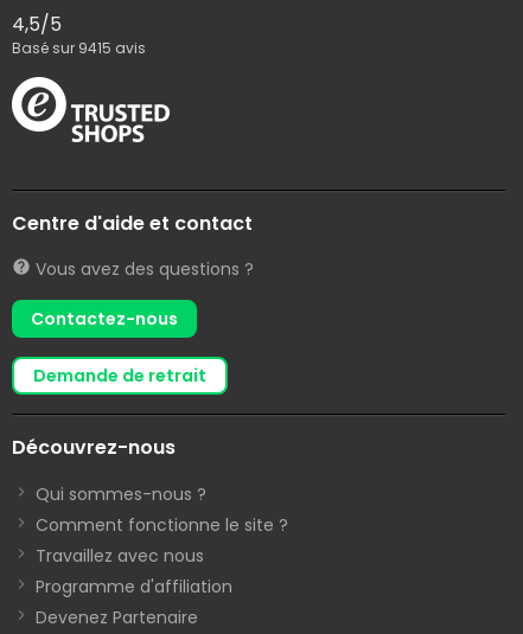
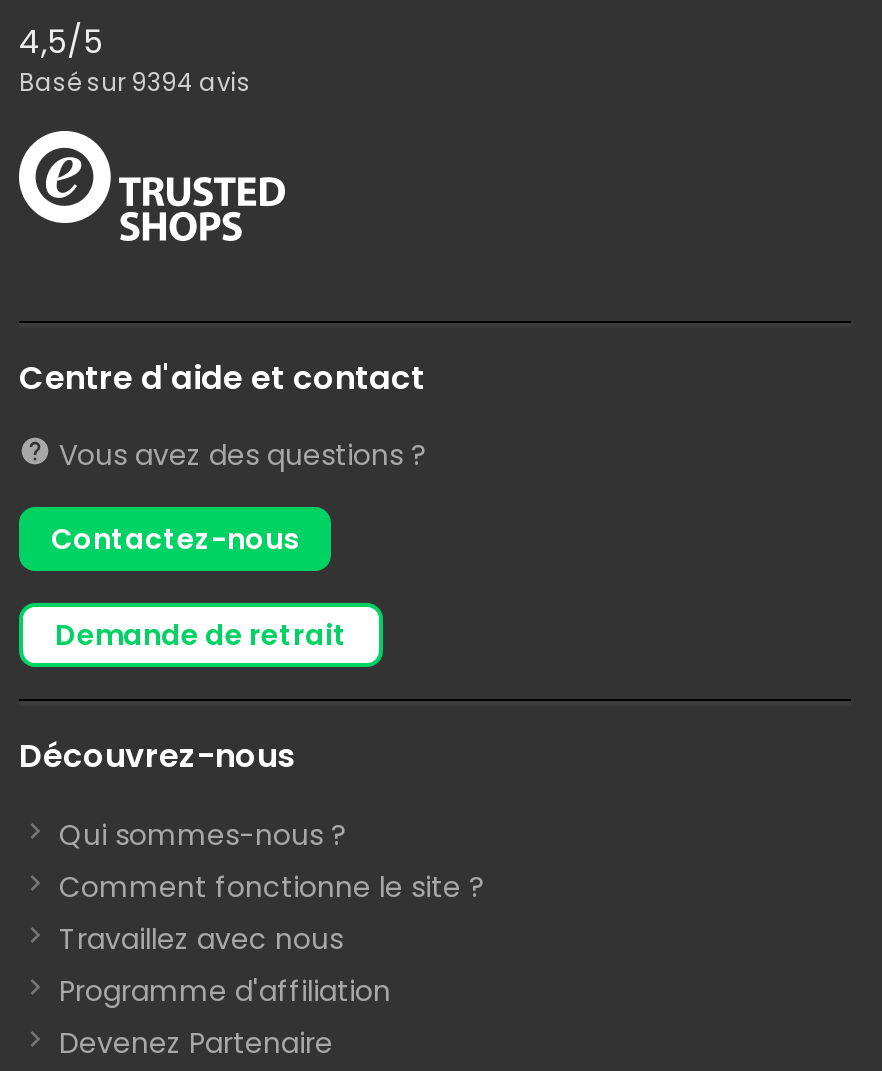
[12,37,146,57] Basé sur 9415 avis -> [19,64,251,98] Basé sur 9394 avis

